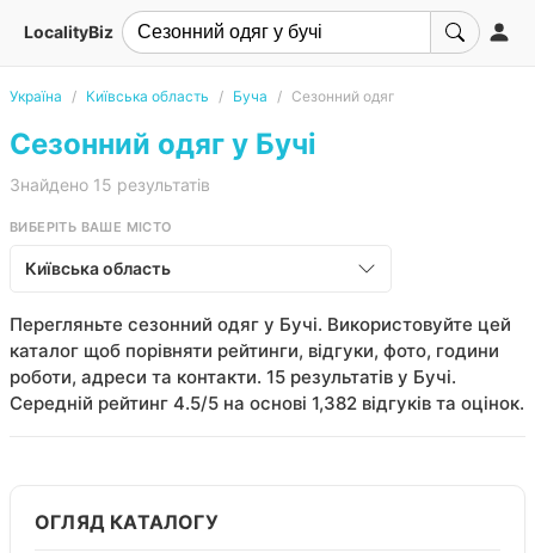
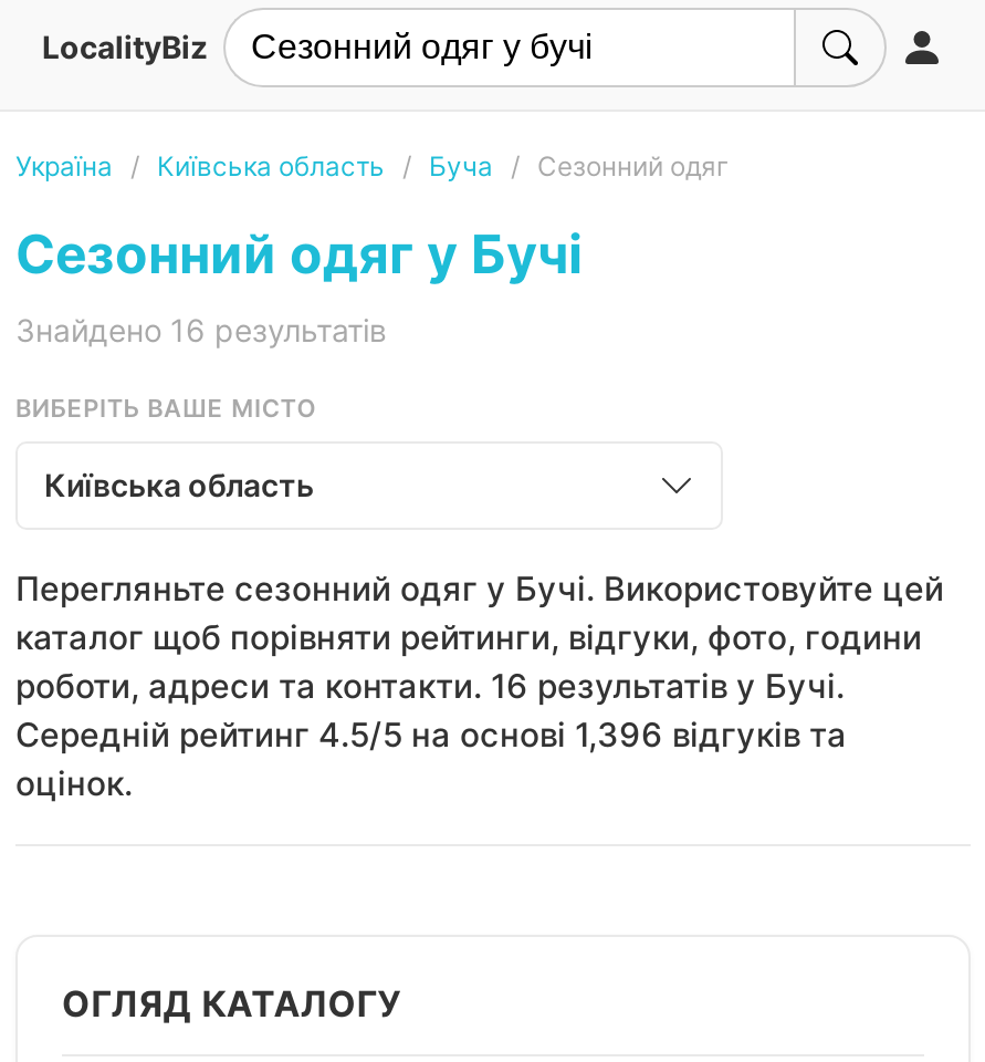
[10,174,210,195] Знайдено 15 результатів -> [15,311,387,348] Знайдено 16 результатів
[10,365,524,414] роботи, адреси та контакти. 15 результатів у Бучі. | Середній рейтинг 4.5/5 на основі 1,382 відгуків та оцінок. -> [15,665,847,804] роботи, адреси та контакти. 16 результатів у Бучі. | Середній рейтинг 4.5/5 на основі 1,396 відгуків та | оцінок.

